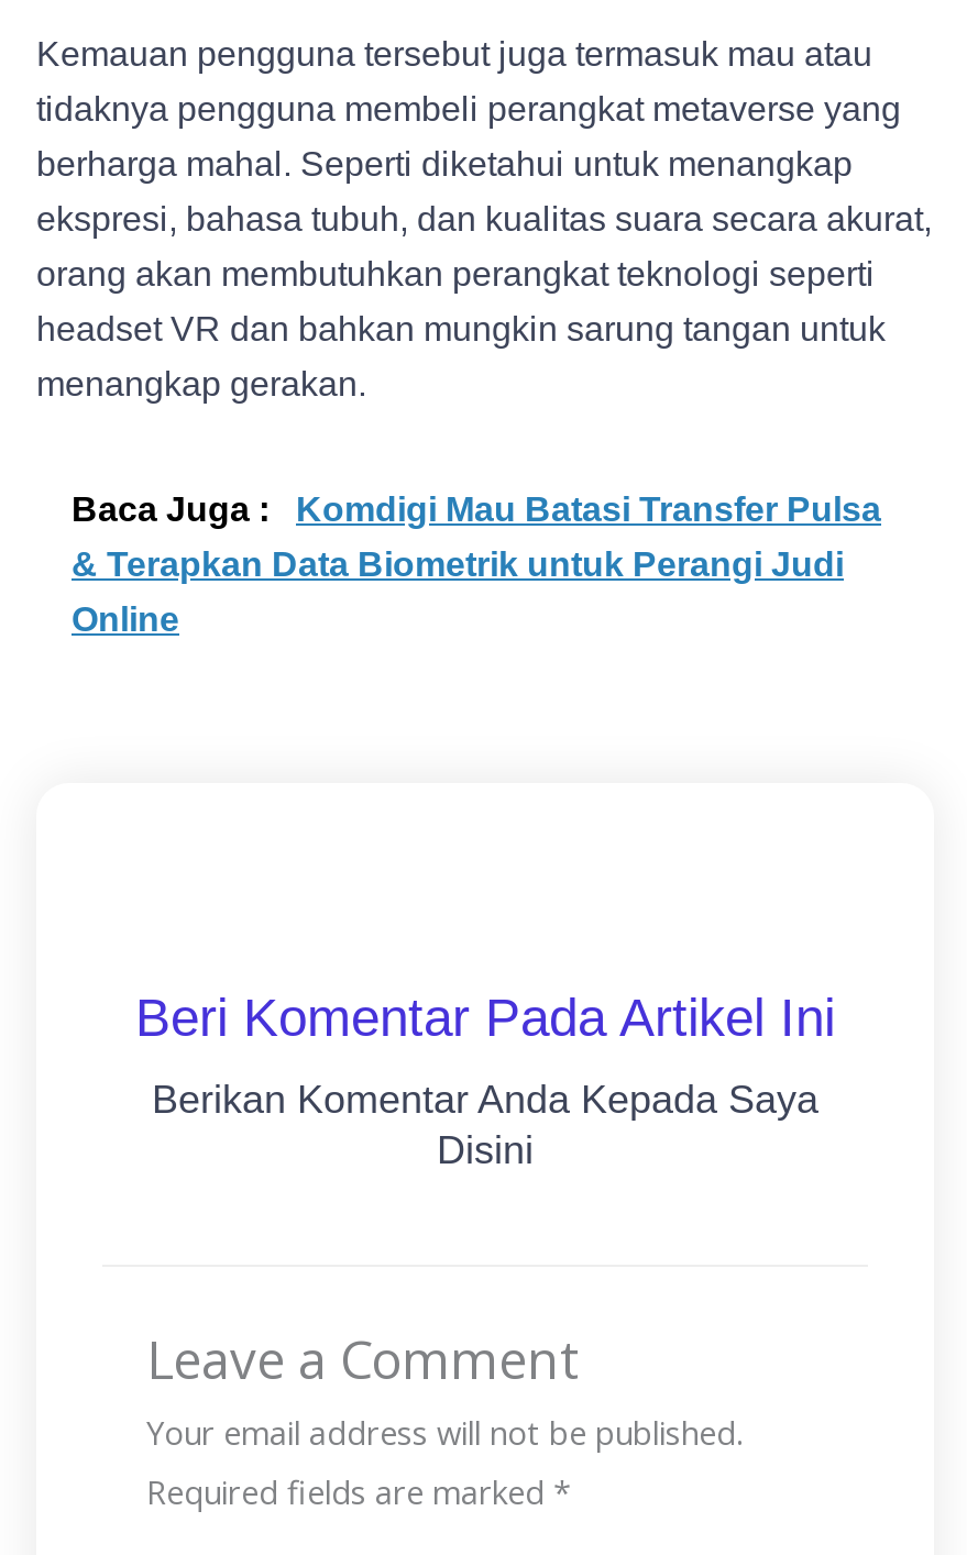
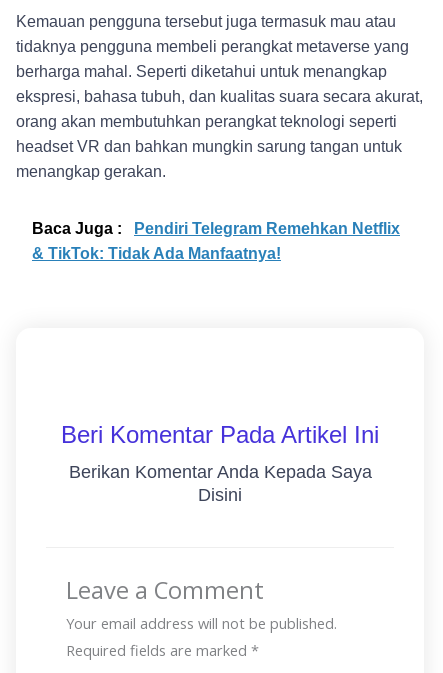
[72,490,881,637] Baca Juga : Komdigi Mau Batasi Transfer Pulsa | & Terapkan Data Biometrik untuk Perangi Judi | Online -> [32,220,400,262] Baca Juga : Pendiri Telegram Remehkan Netflix | & TikTok: Tidak Ada Manfaatnya!

